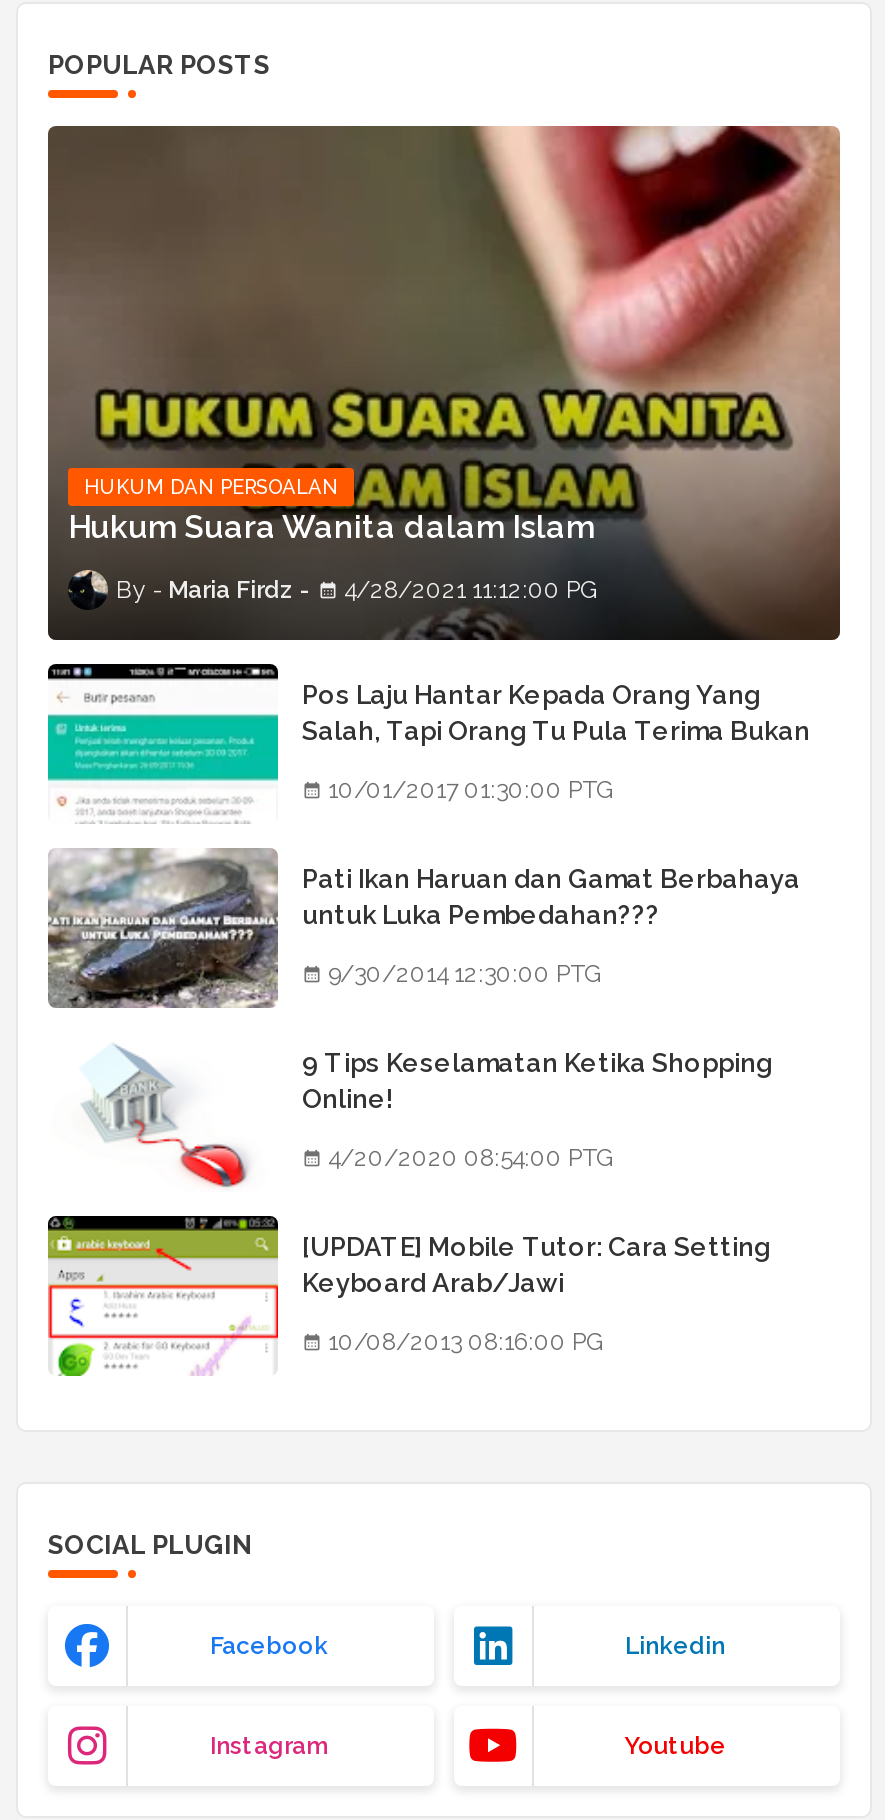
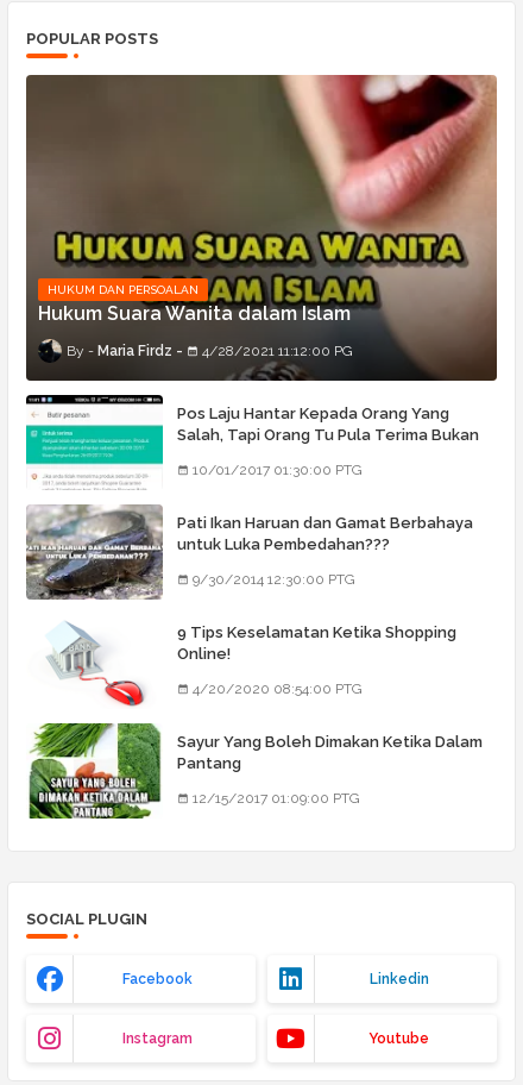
[46,1214,770,1376] [image] | [UPDATE] Mobile Tutor: Cara Setting | Keyboard Arab/Jawi -> [26,722,483,820] [image] | Sayur Yang Boleh Dimakan Ketika Dalam | Pantang
[328,1328,604,1356] 10/08/2013 08:16:00 PG -> [193,790,360,806] 12/15/2017 01:09:00 PTG

